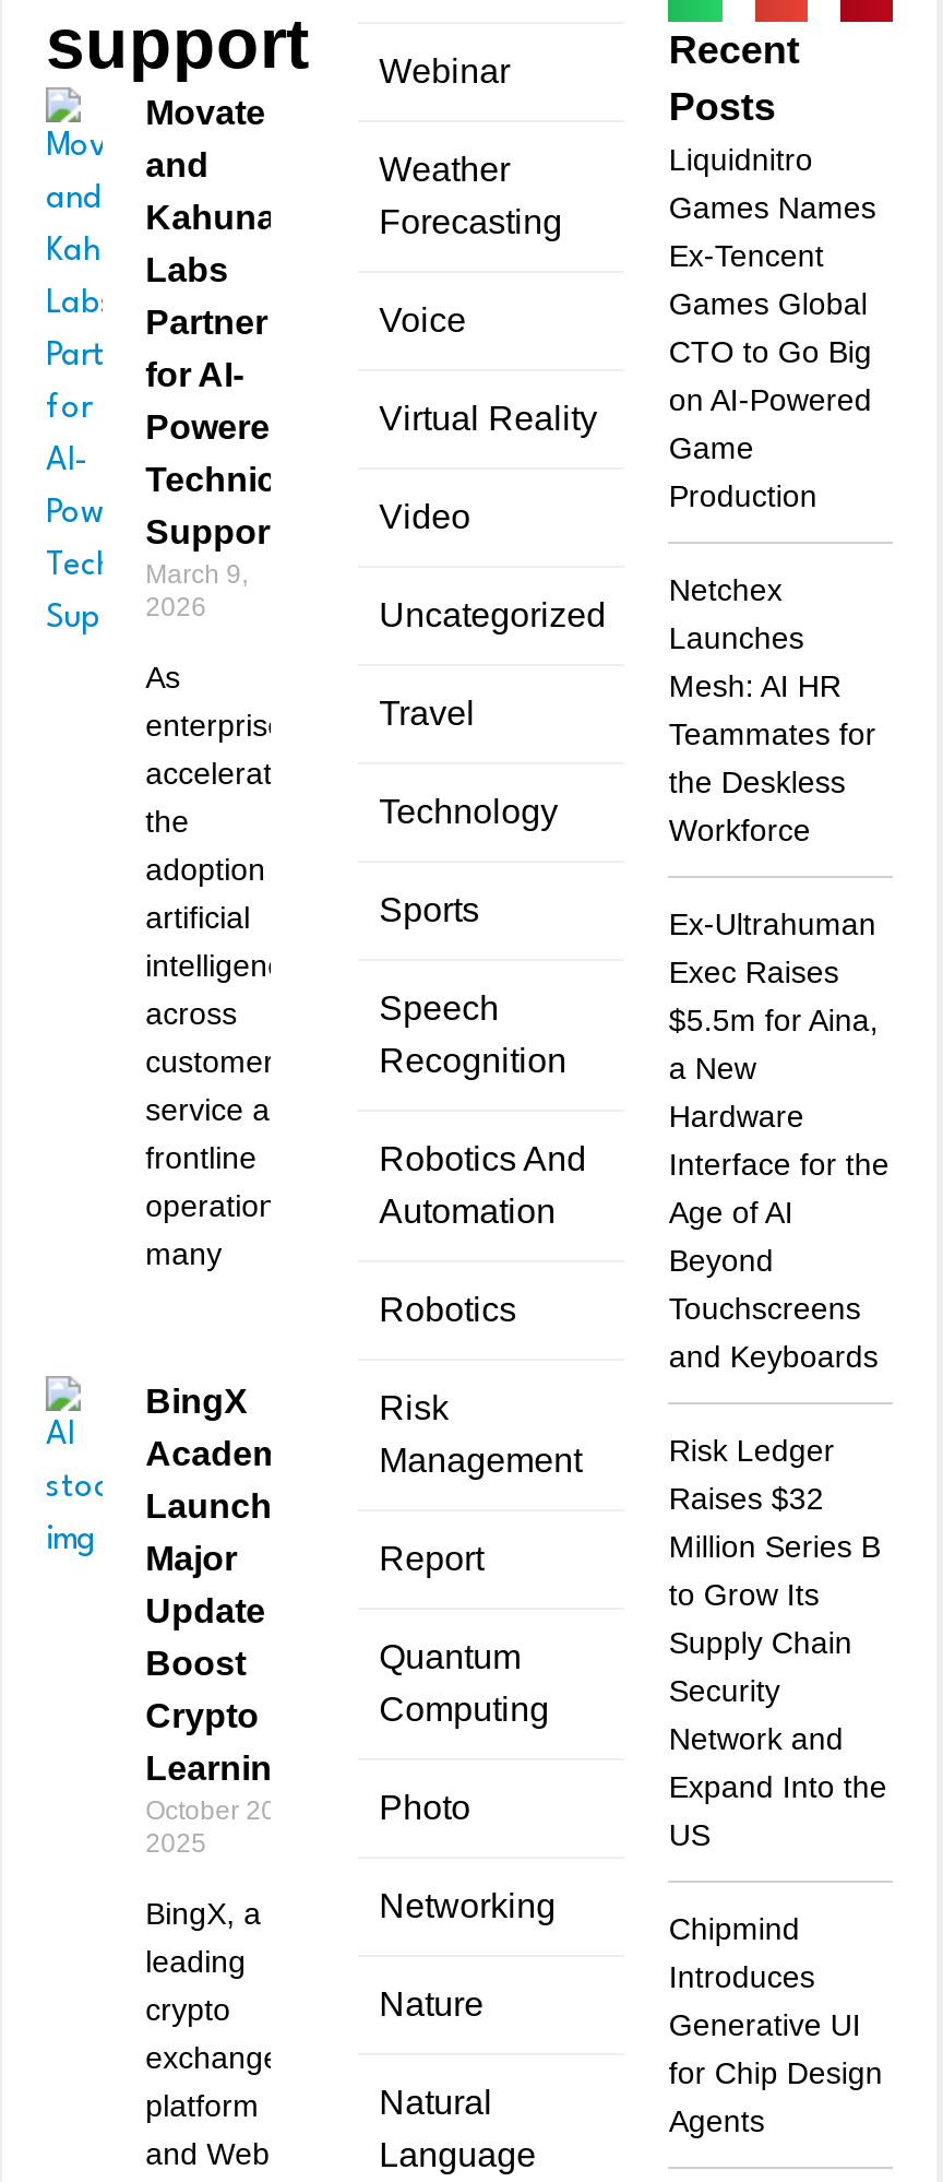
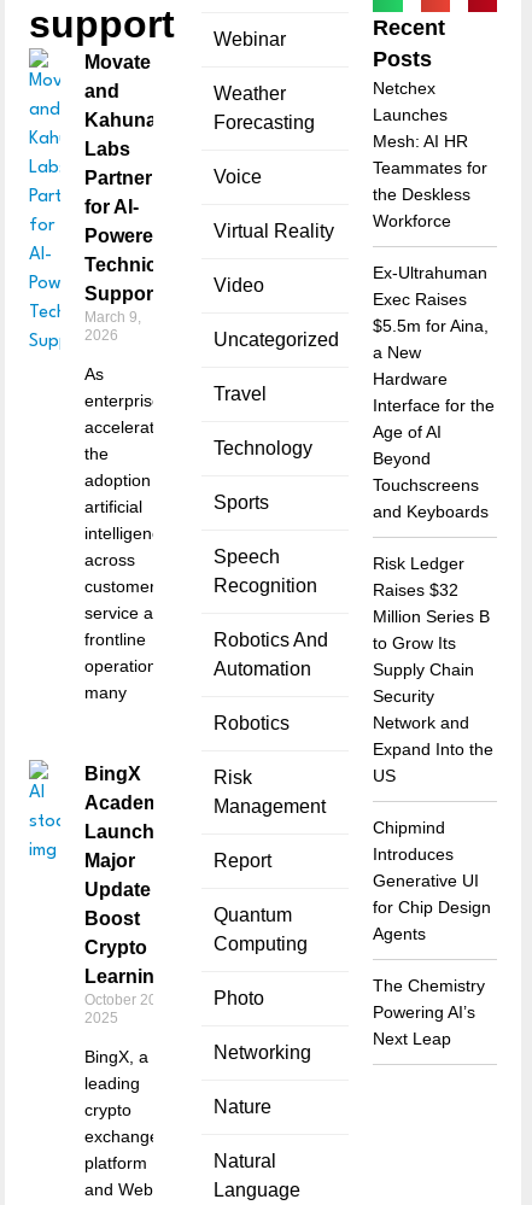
[669,143,876,514] Liquidnitro | Games Names | Ex-Tencent | Games Global | CTO to Go Big | on AI-Powered | Game | Production -> none
moved [669,573,889,2139] -> [373,79,495,944]: Netchex | Launches | Mesh: AI HR | ... | for Chip Design | Agents
none -> [373,976,485,1049] The Chemistry | Powering AI’s | Next Leap

